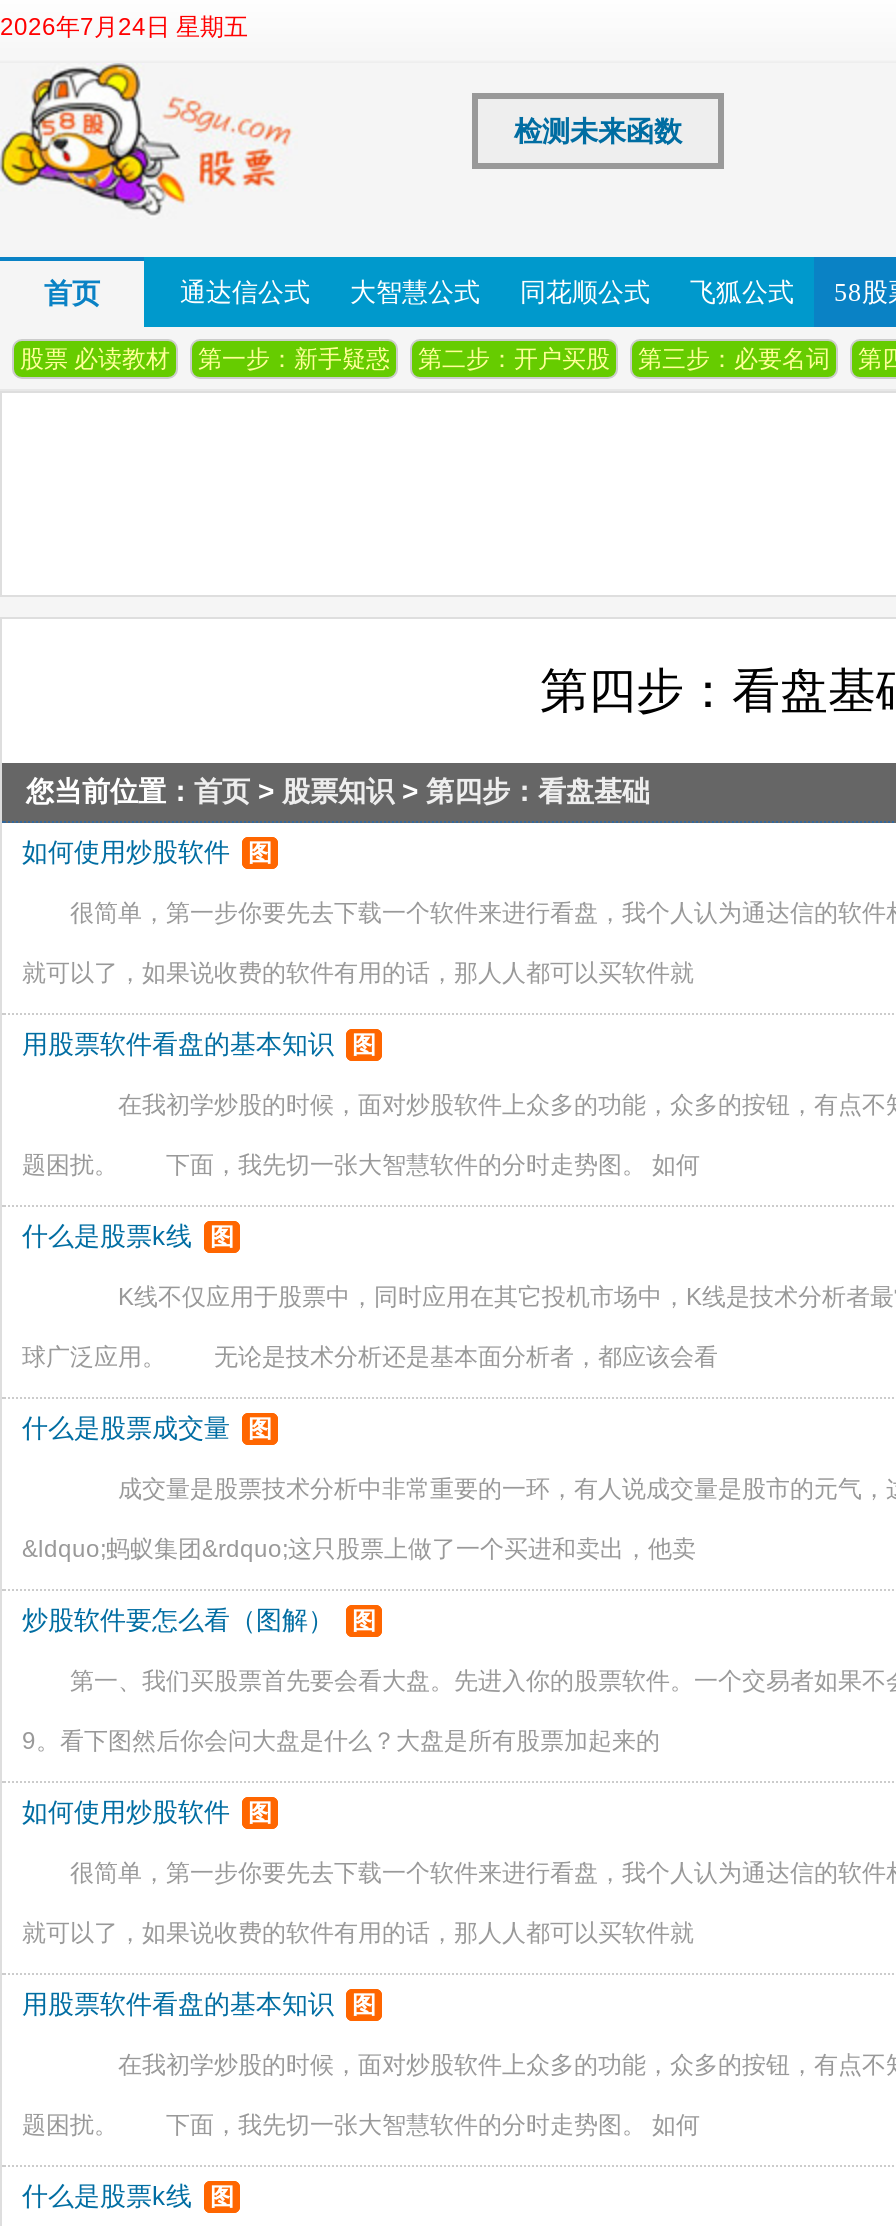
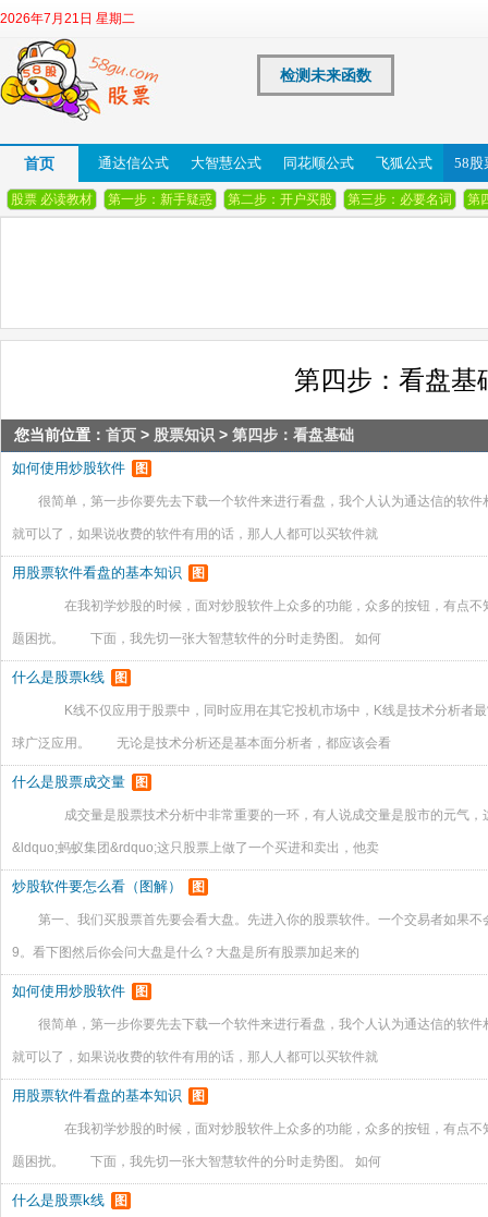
[0,13,248,41] 2026年7月24日 星期五 -> [0,11,135,26] 2026年7月21日 星期二

